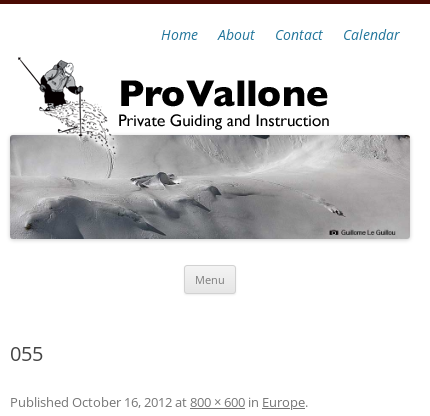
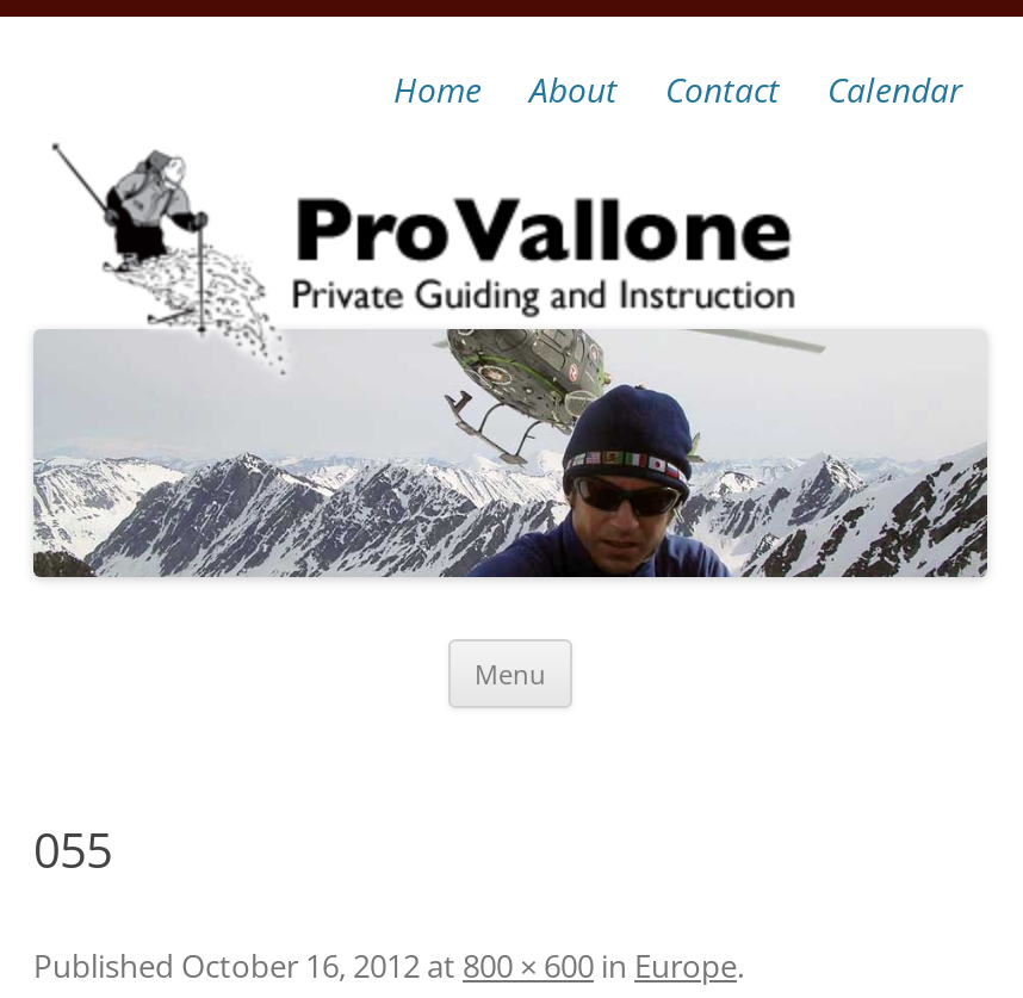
[10,134,410,239] [image] -> [33,329,987,579] [image]

